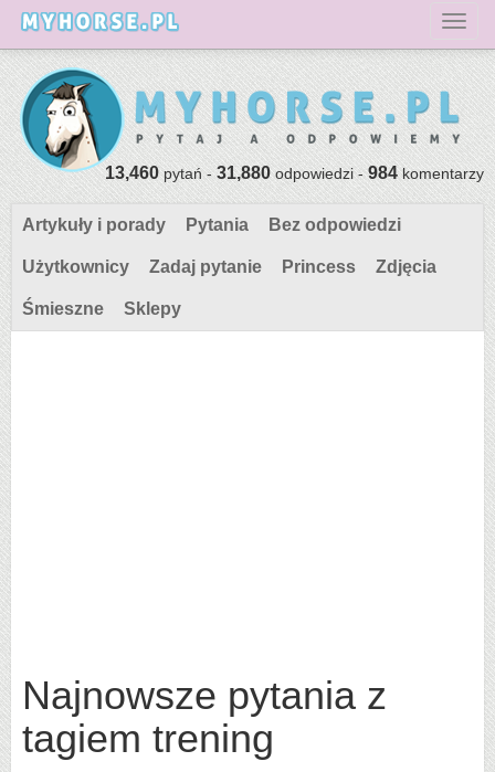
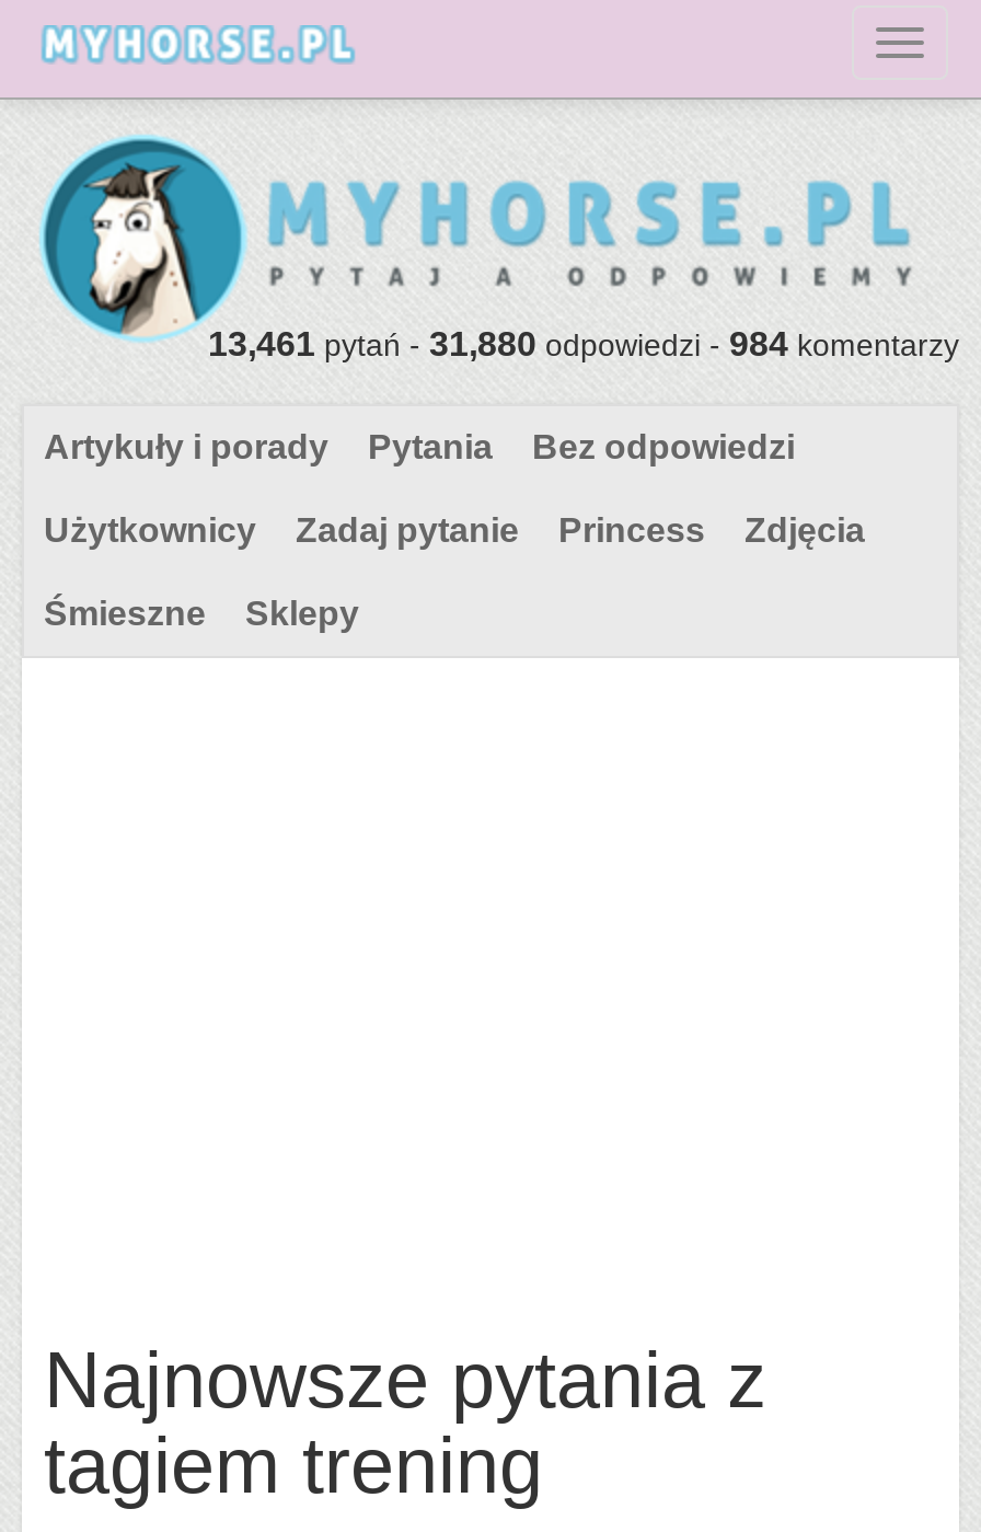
[105,163,484,182] 13,460 pytań - 31,880 odpowiedzi - 984 komentarzy -> [208,325,959,362] 13,461 pytań - 31,880 odpowiedzi - 984 komentarzy

